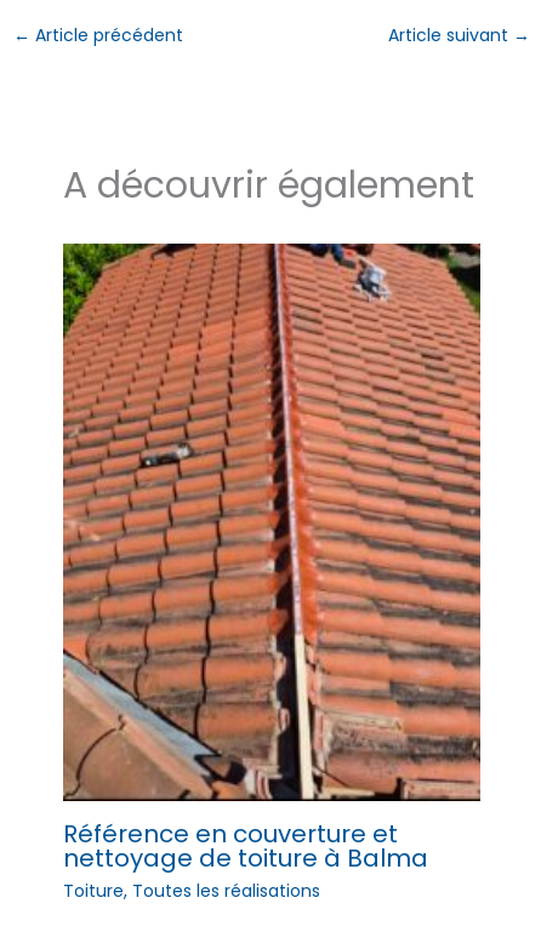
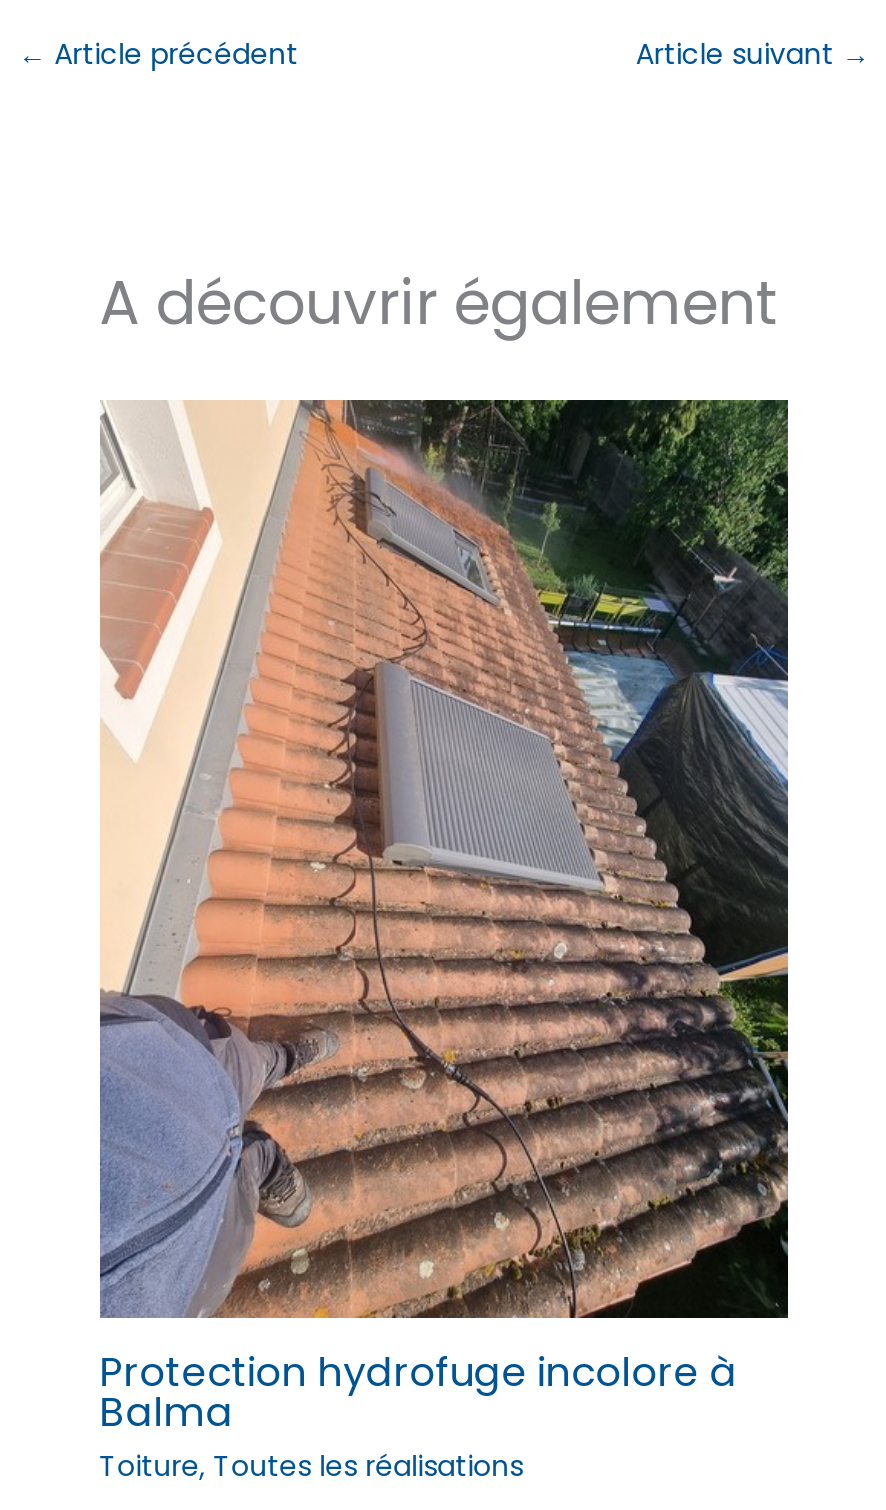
[62,242,482,874] [image] | Référence en couverture et | nettoyage de toiture à Balma -> [98,397,790,1440] [image] | Protection hydrofuge incolore à | Balma

